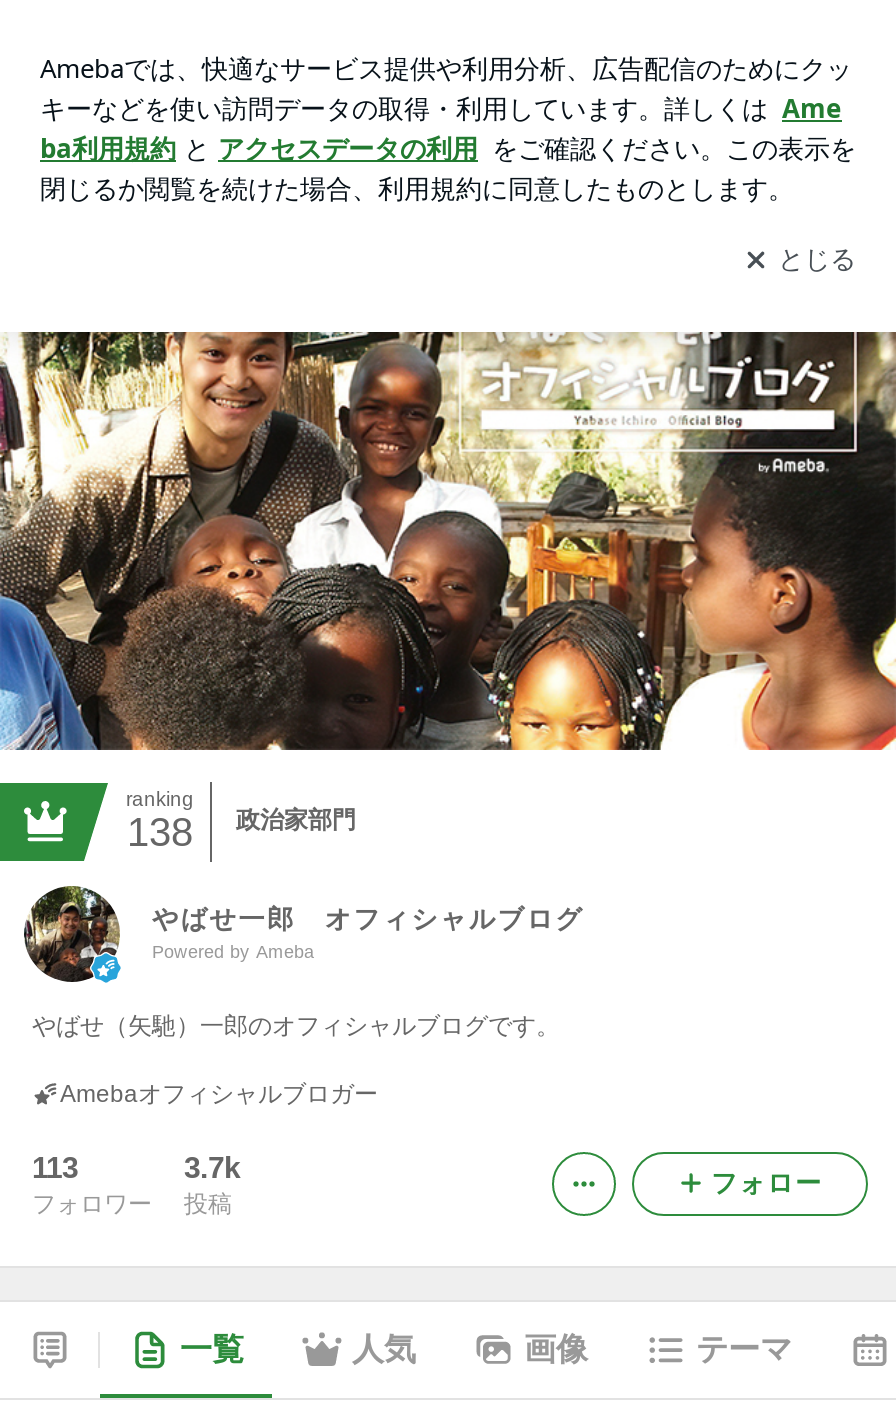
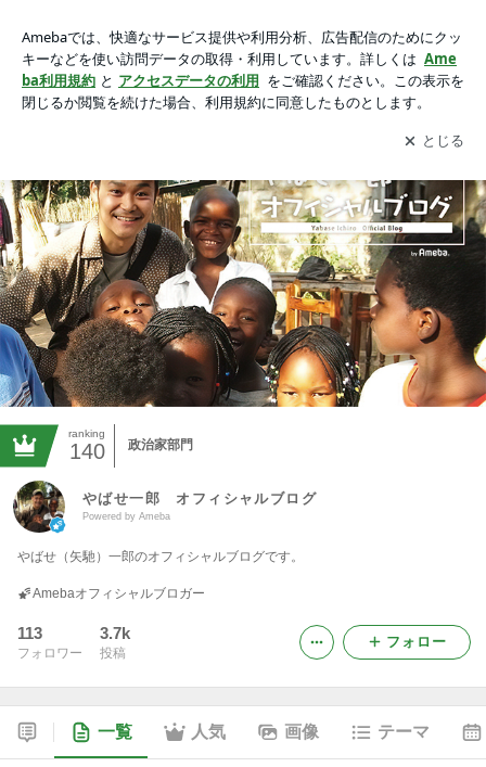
[127,807,356,854] 138 政治家部門 -> [69,438,193,463] 140 政治家部門

